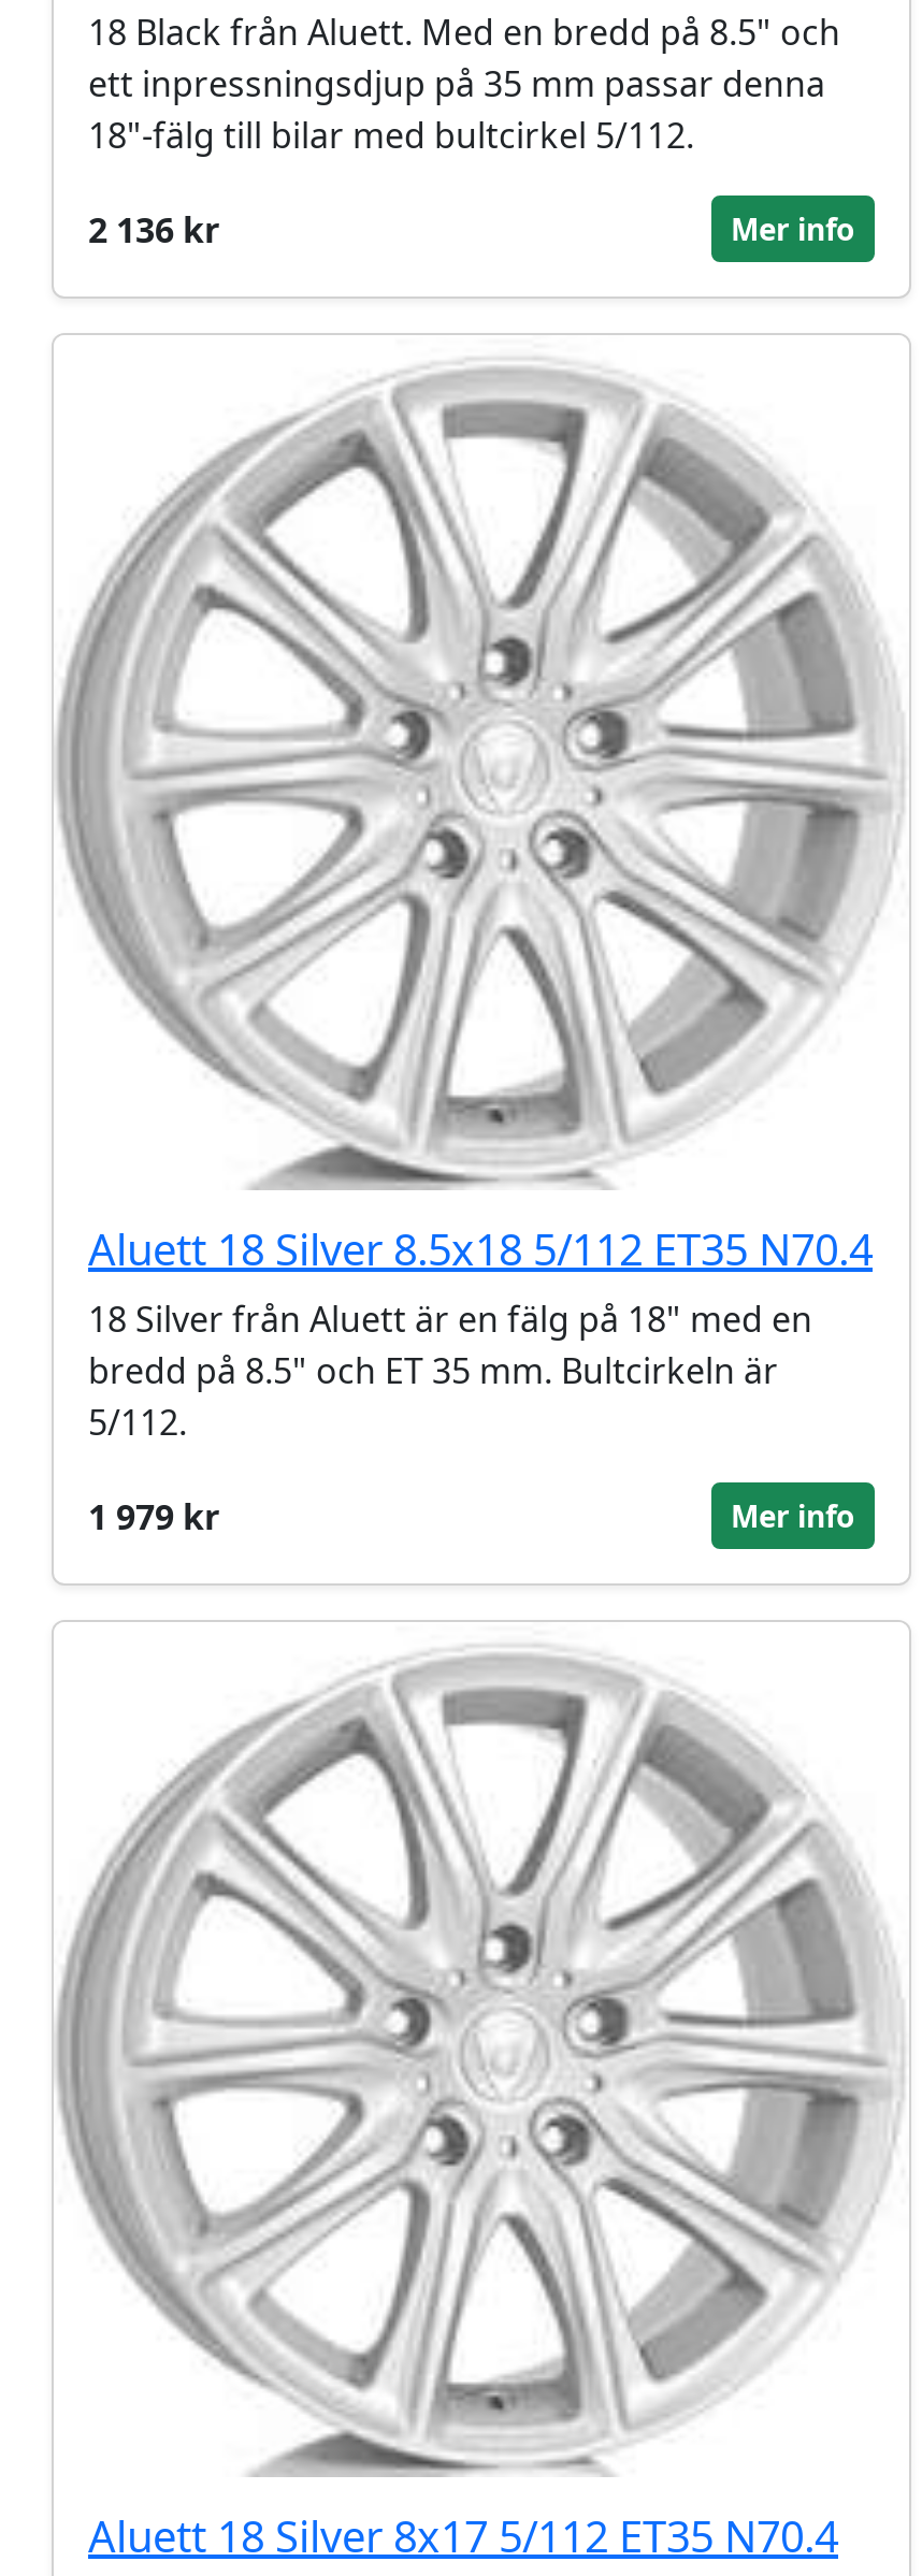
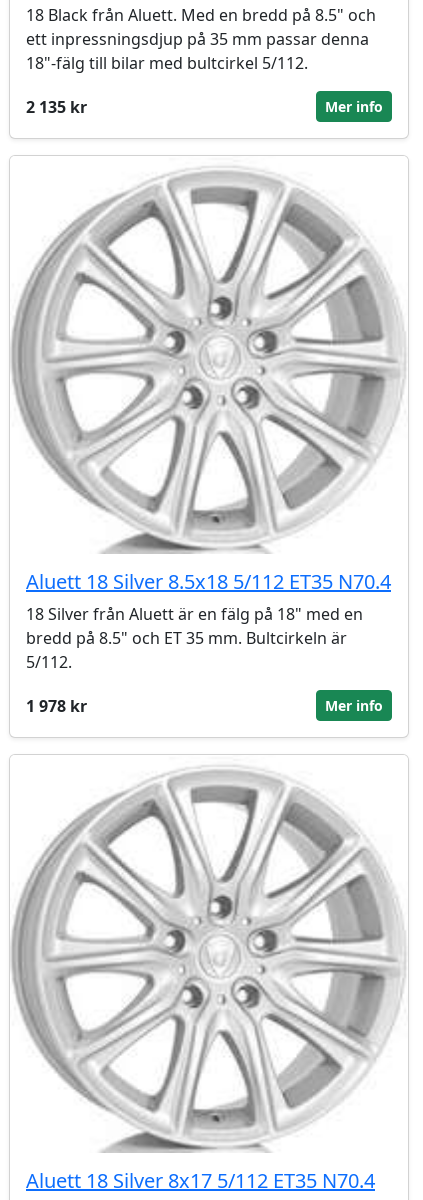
[88,205,219,252] 2 136 kr -> [26,95,87,117] 2 135 kr
[88,1492,219,1539] 1 979 kr -> [26,694,87,716] 1 978 kr

